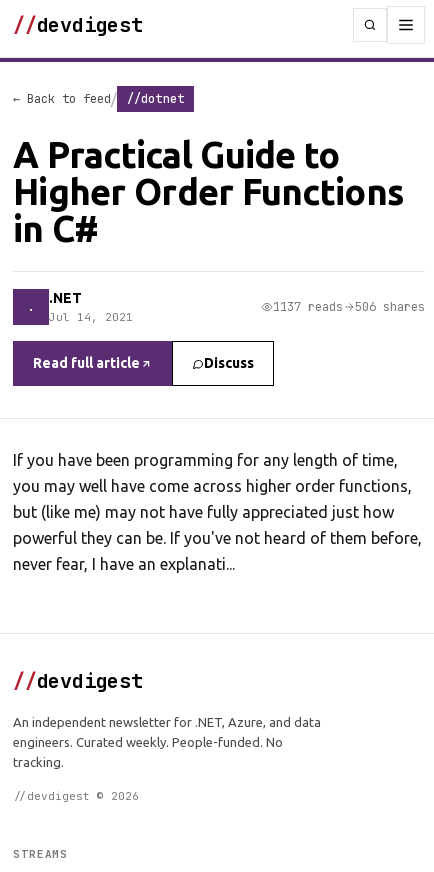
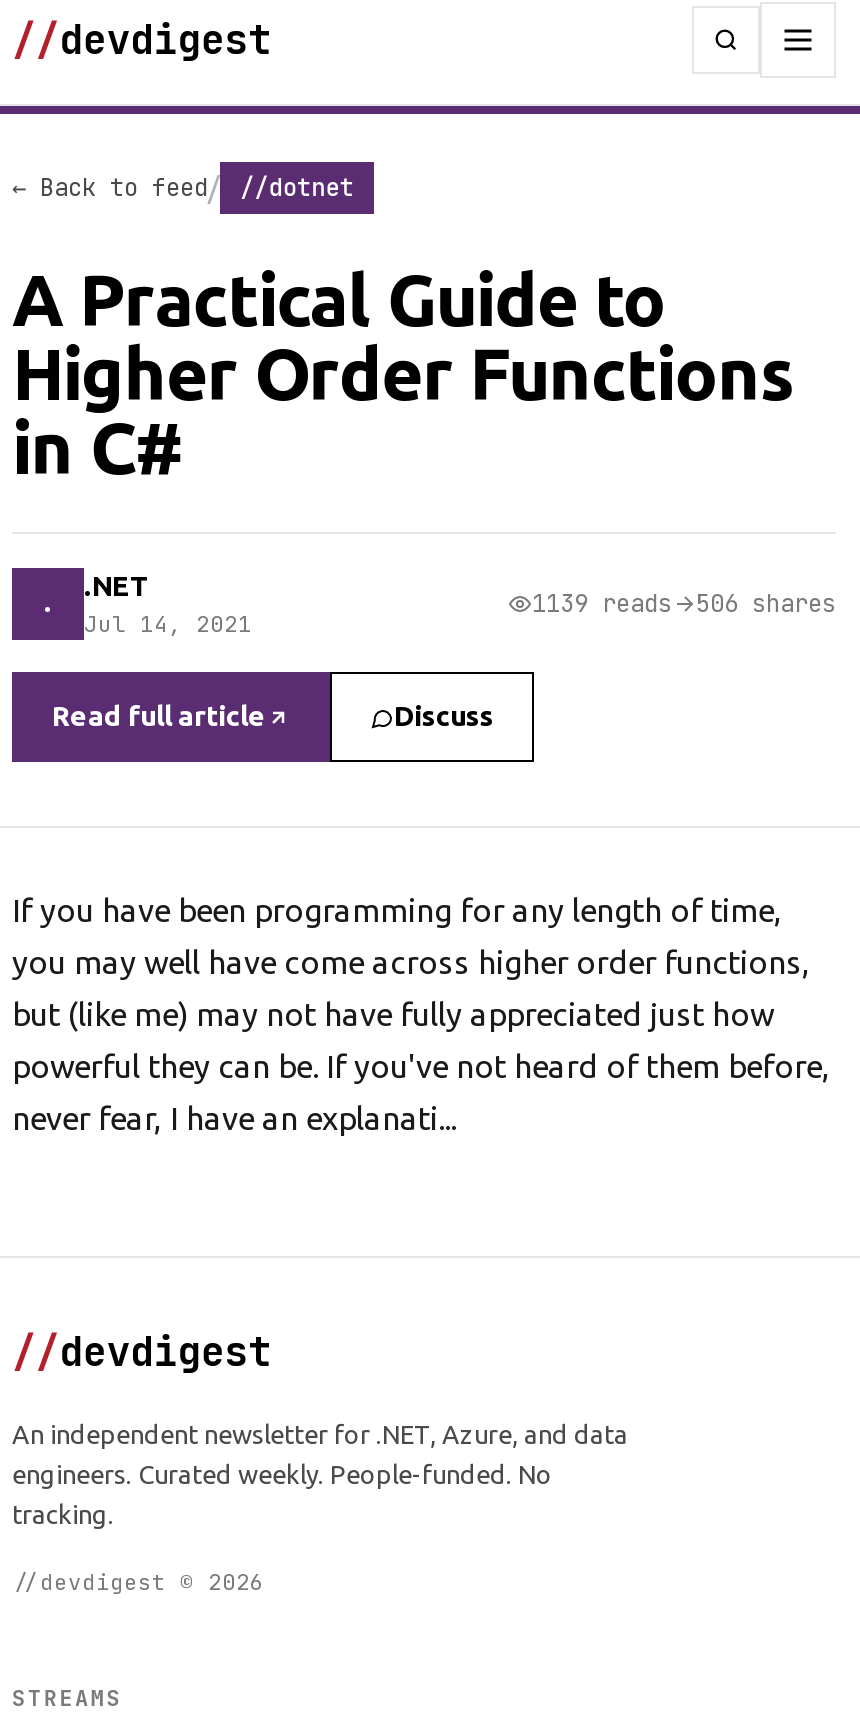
[273,298,425,314] 1137 reads 506 shares -> [532,587,836,619] 1139 reads 506 shares

